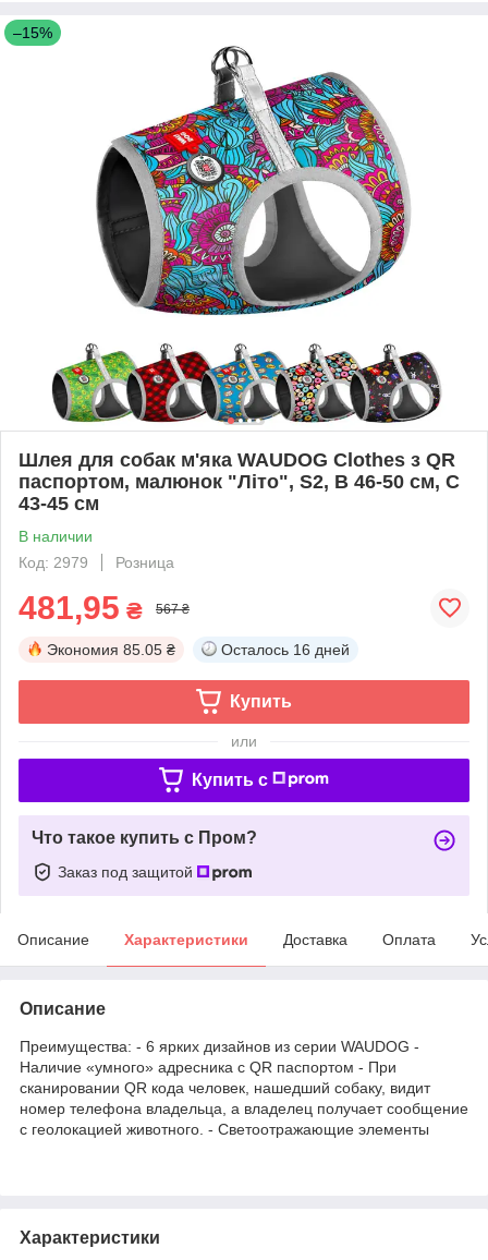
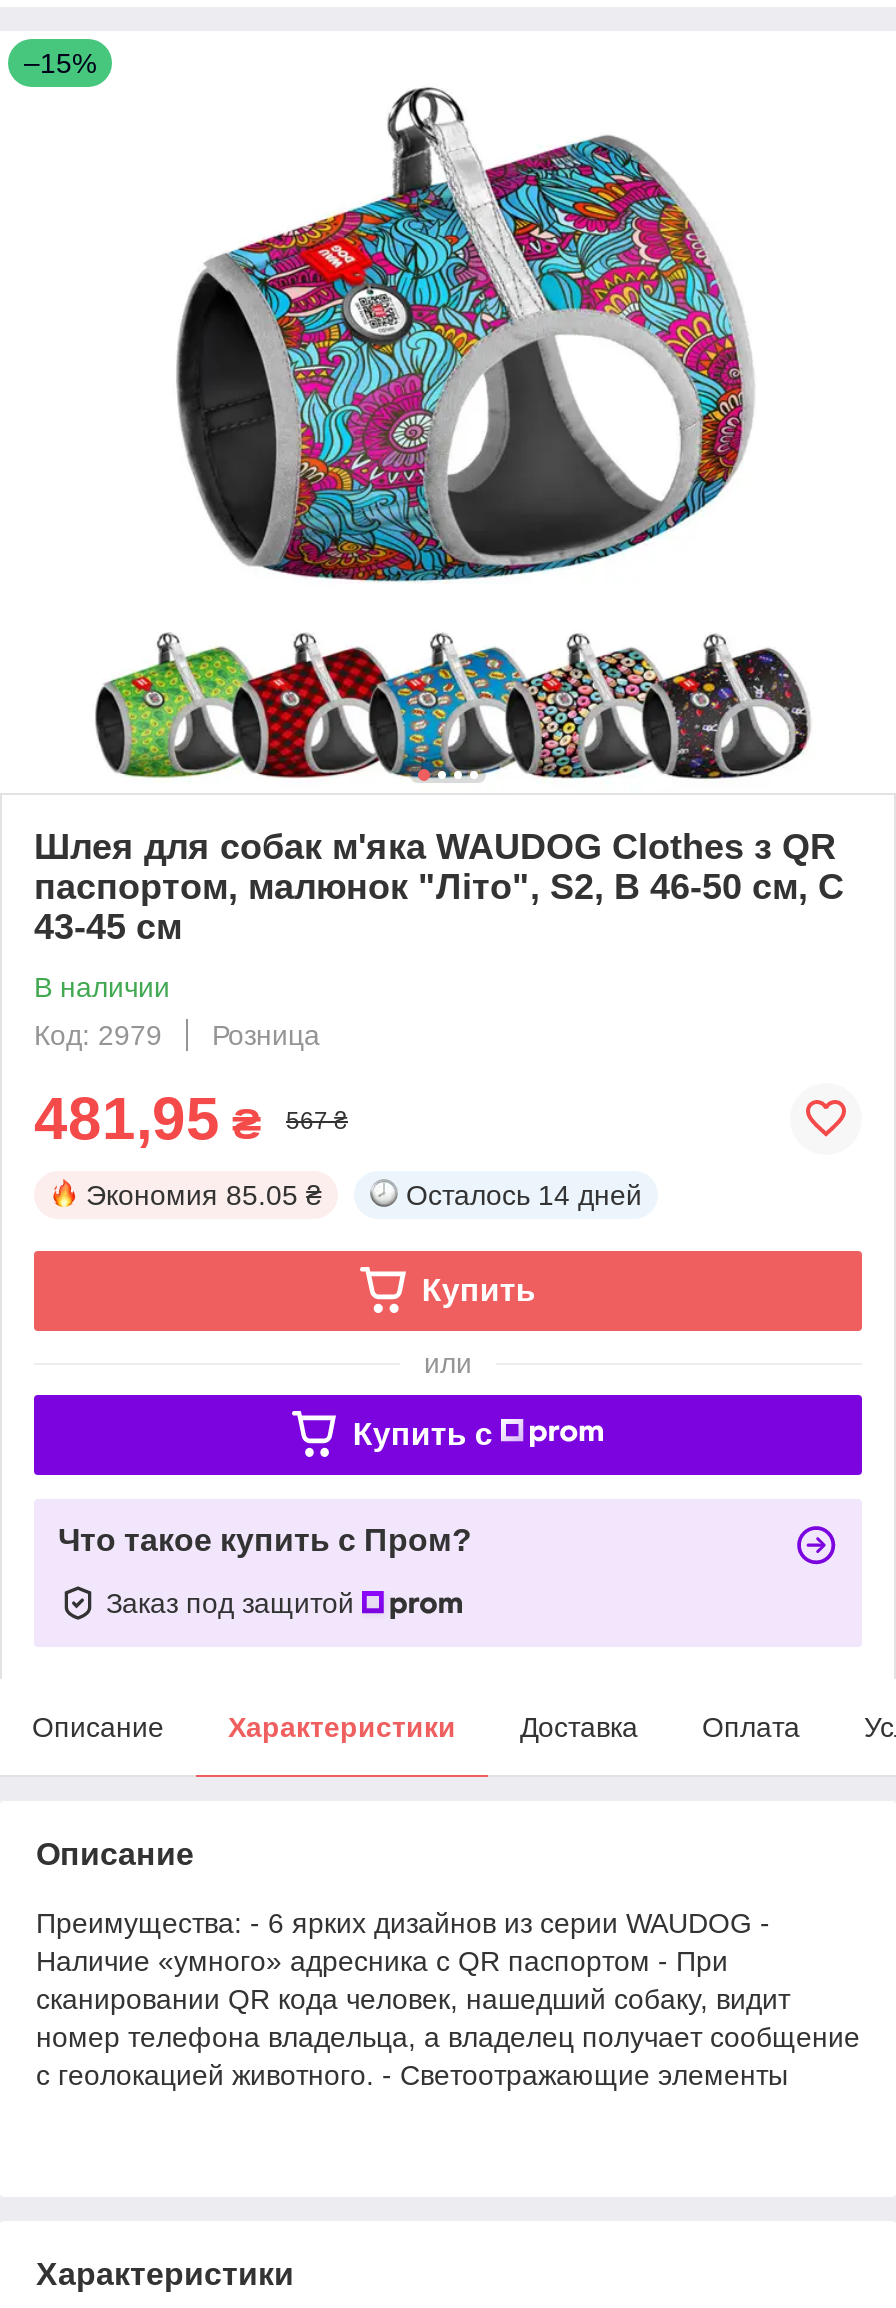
[221,641,350,658] Осталось 16 дней -> [406,1179,642,1211] Осталось 14 дней

